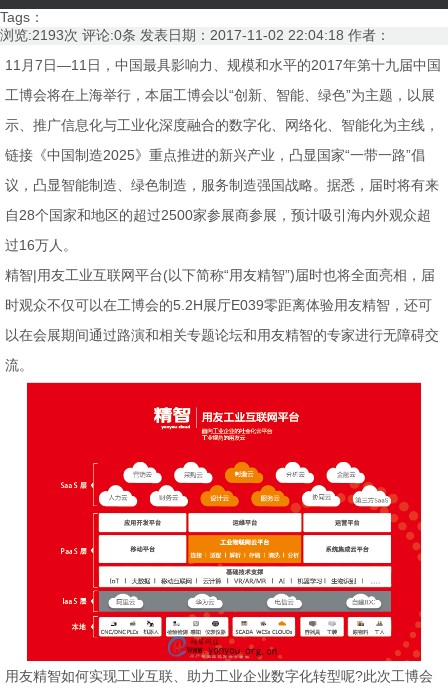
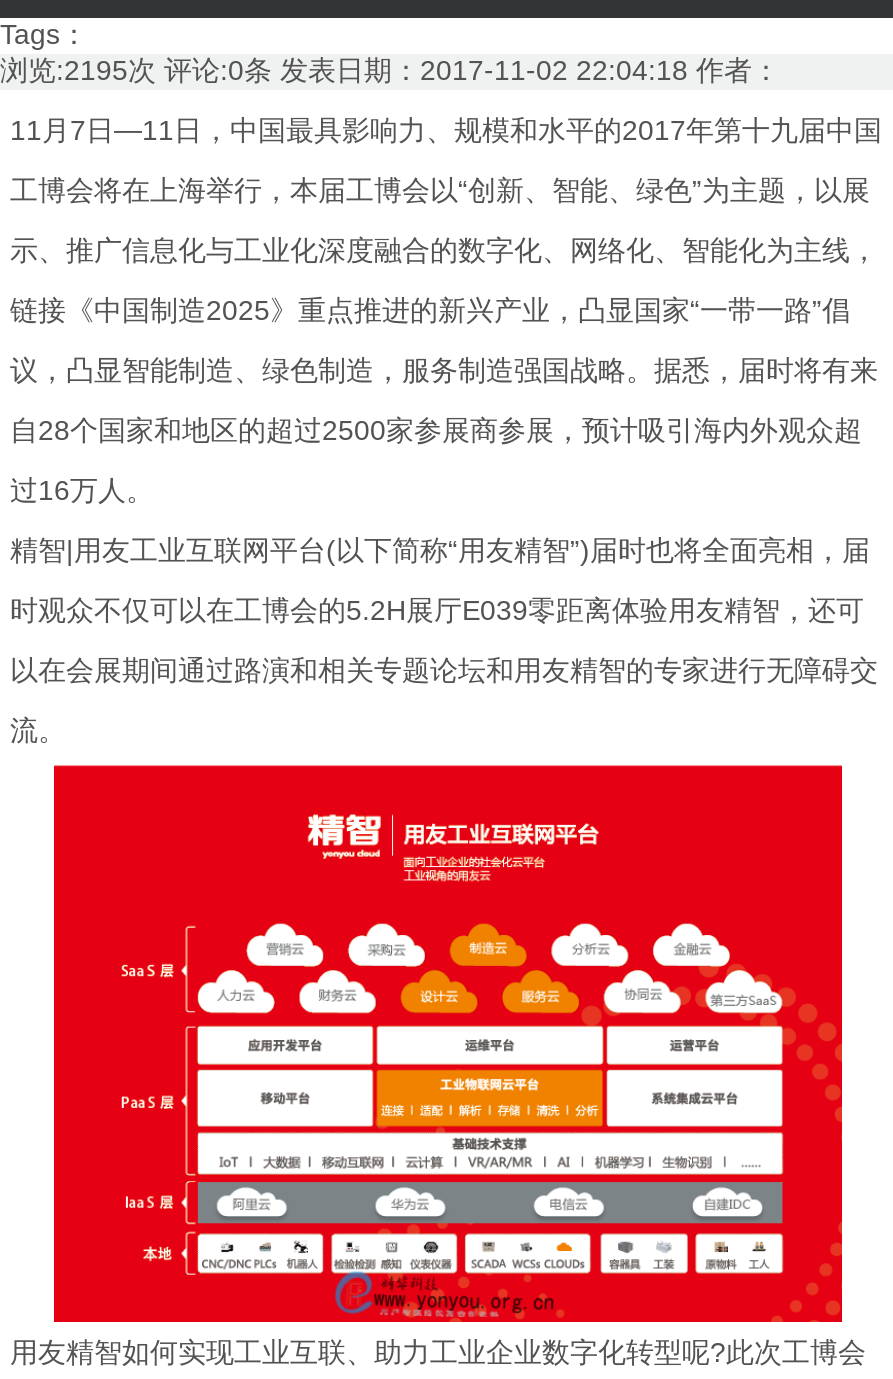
[0,27,390,43] 浏览:2193次 评论:0条 发表日期：2017-11-02 22:04:18作者： -> [0,54,780,86] 浏览:2195次 评论:0条 发表日期：2017-11-02 22:04:18作者：

